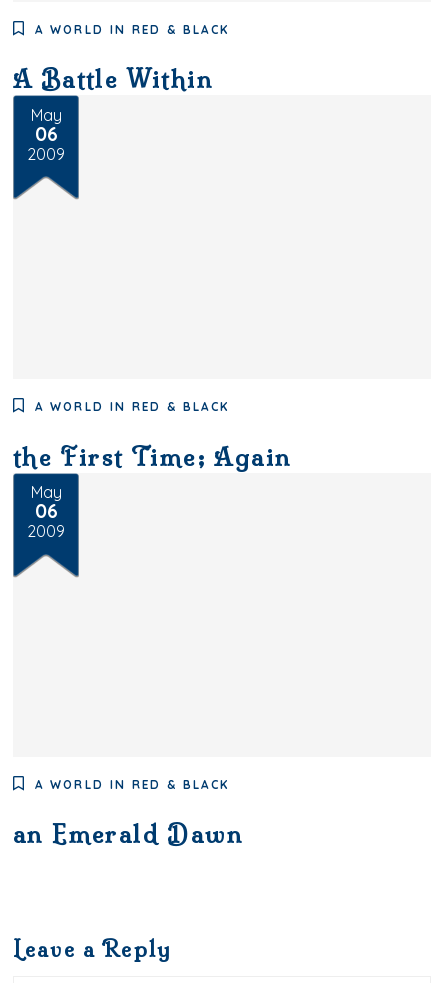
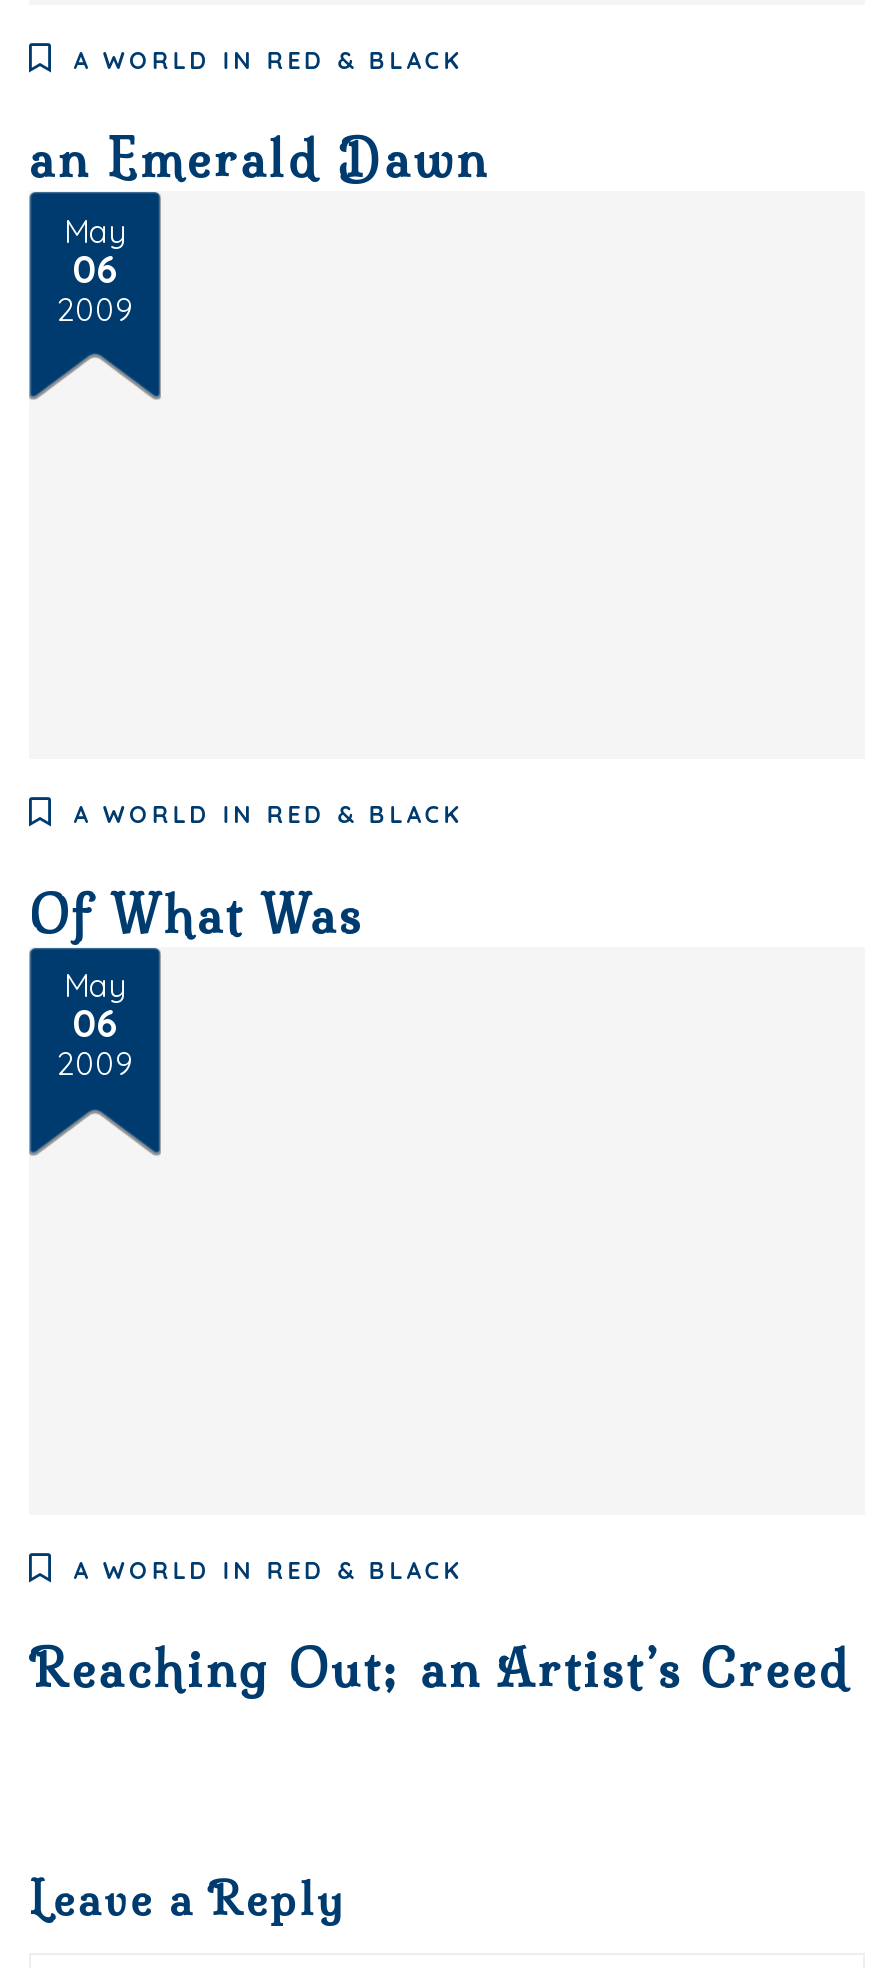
[13,64,213,94] A Battle Within -> none
[13,442,291,472] the First Time; Again -> [29,884,364,944] Of What Was
none -> [29,1639,852,1699] Reaching Out; an Artist’s Creed
moved [13,819,243,849] -> [29,129,489,189]: an Emerald Dawn

